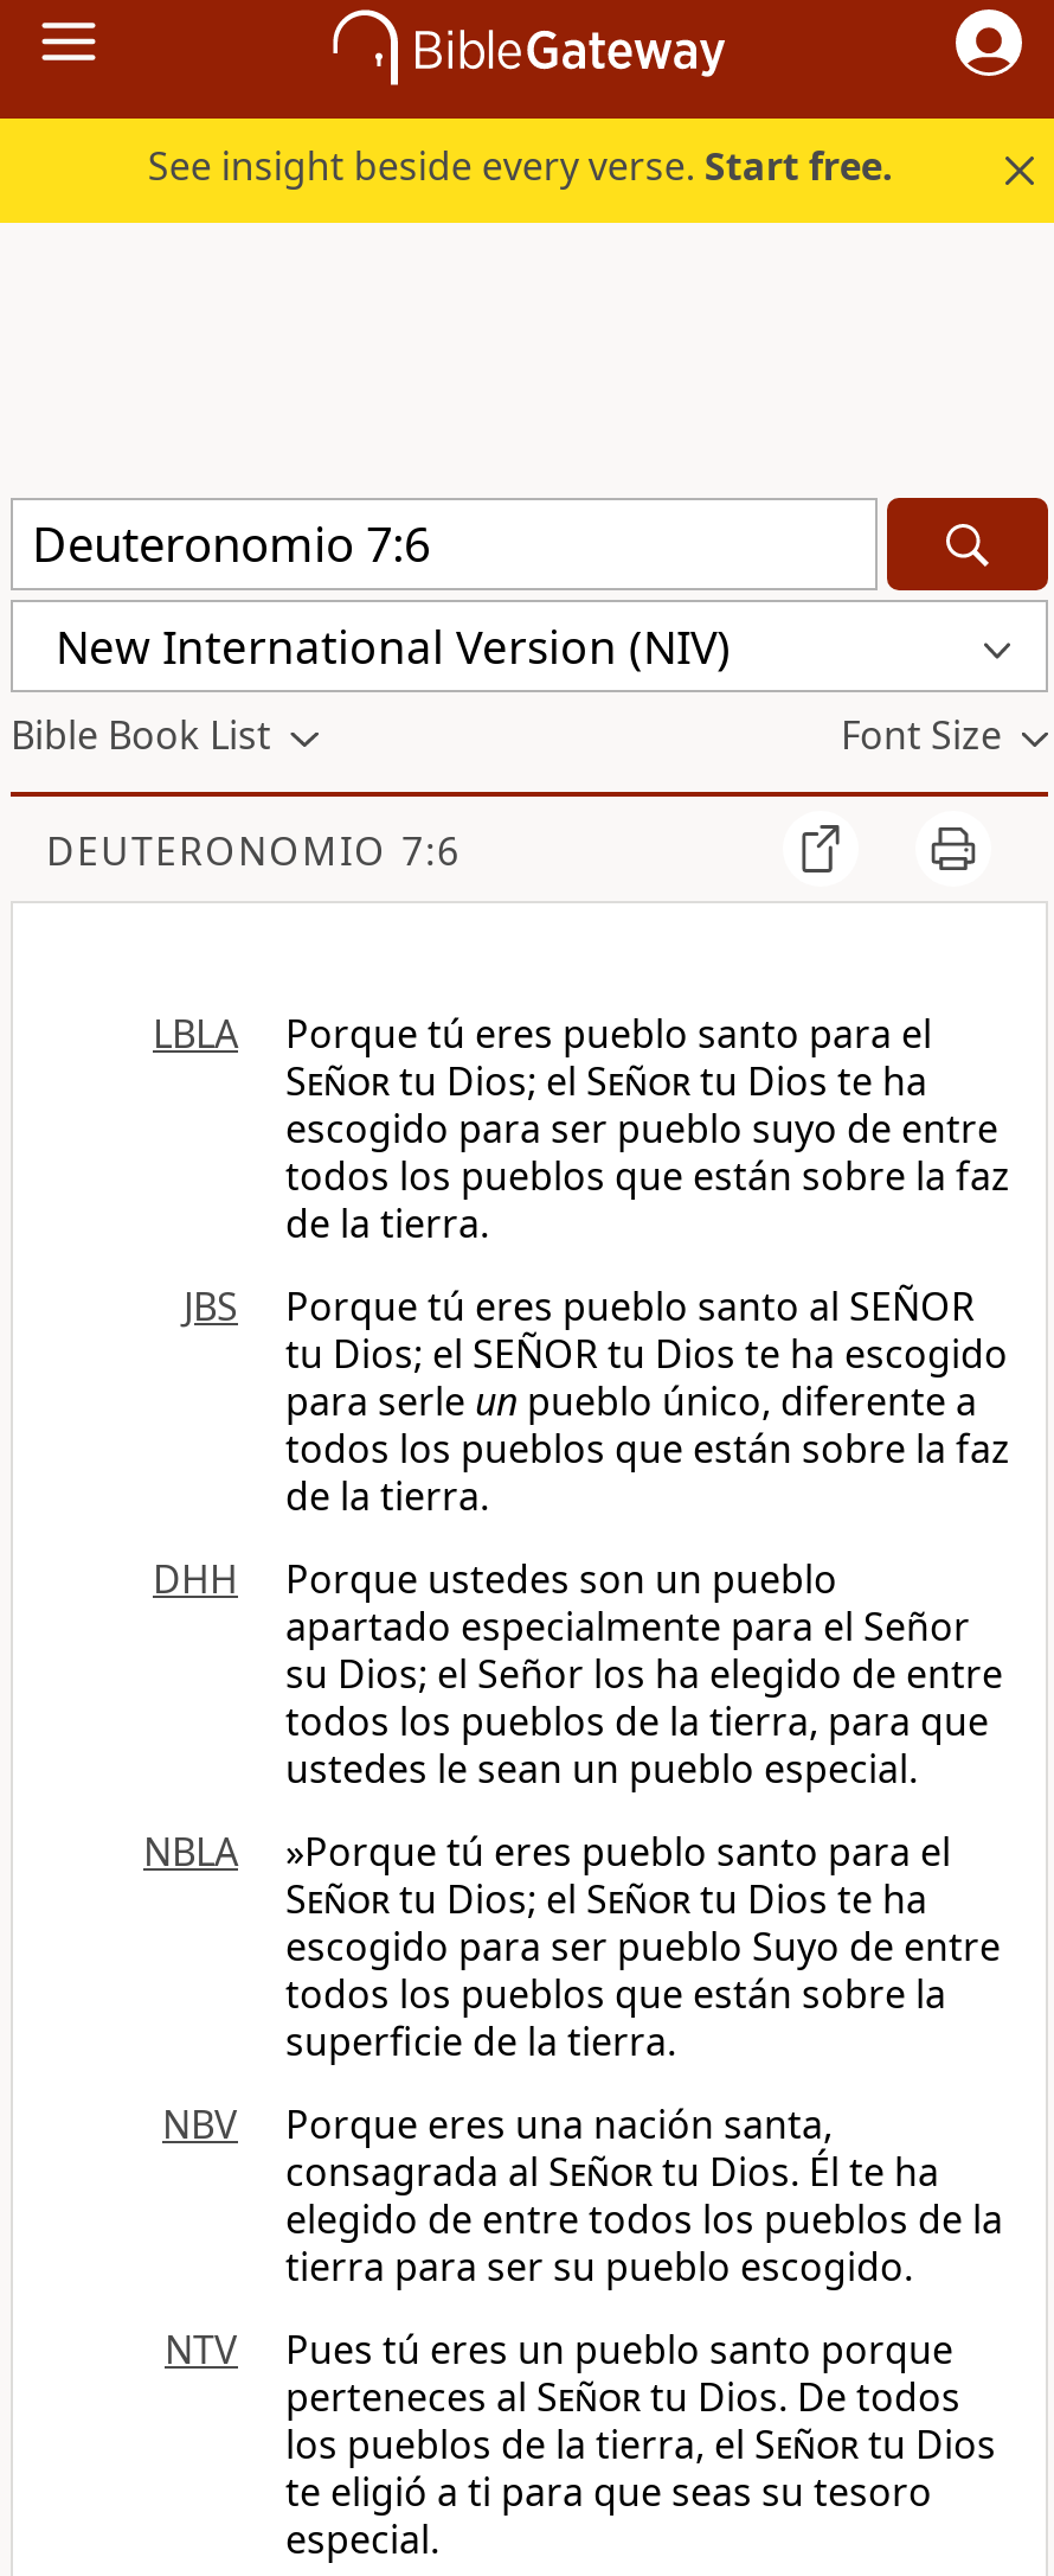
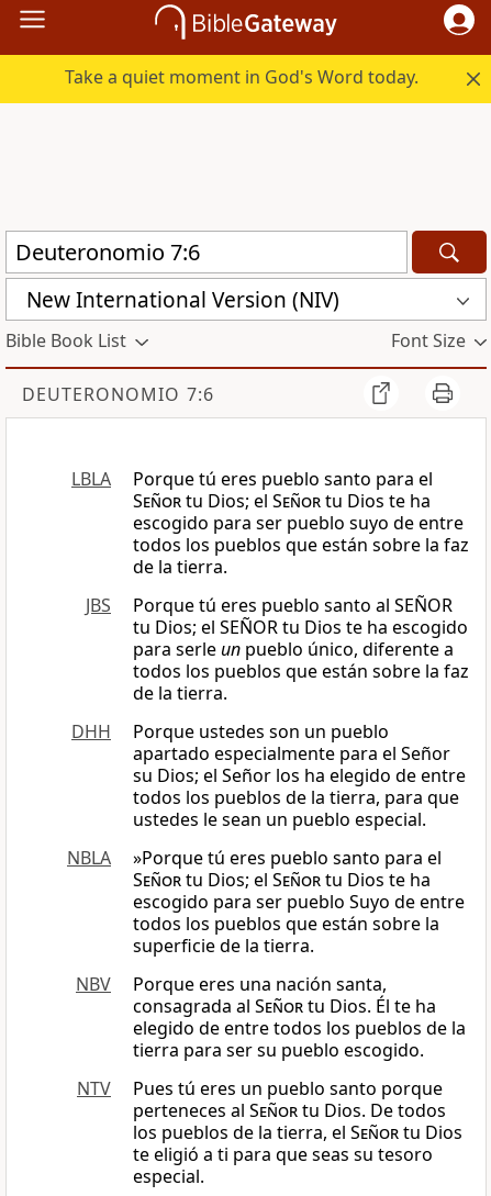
[148,140,894,192] See insight beside every verse. Start free. -> [65,65,419,89] Take a quiet moment in God's Word today.

